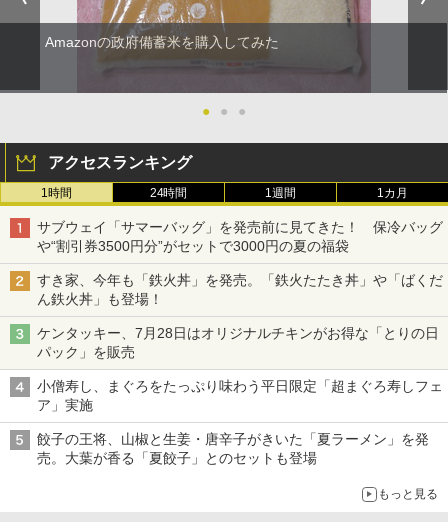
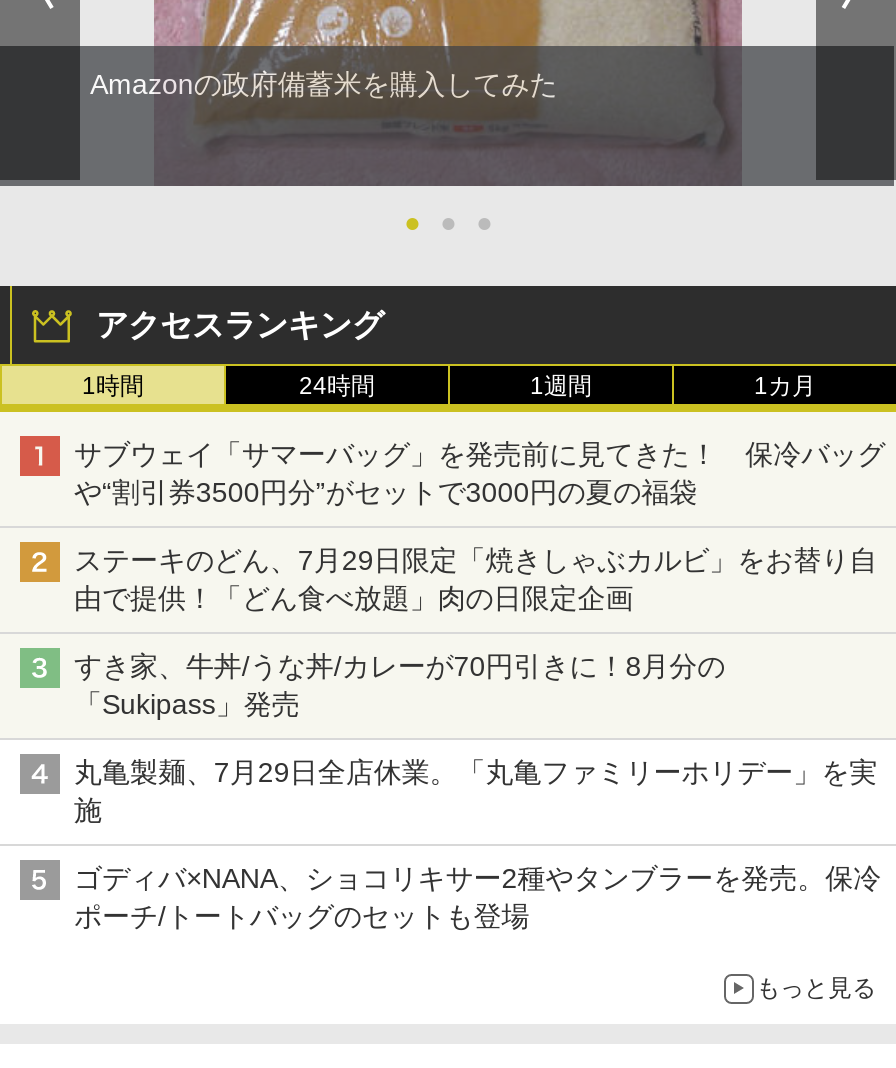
[37,272,443,307] すき家、今年も「鉄火丼」を発売。「鉄火たたき丼」や「ばくだ | ん鉄火丼」も登場！ -> [74,544,877,614] ステーキのどん、7月29日限定「焼きしゃぶカルビ」をお替り自 | 由で提供！「どん食べ放題」肉の日限定企画
[37,325,439,360] ケンタッキー、7月28日はオリジナルチキンがお得な「とりの日 | パック」を販売 -> [74,650,725,720] すき家、牛丼/うな丼/カレーが70円引きに！8月分の | 「Sukipass」発売
[37,378,443,413] 小僧寿し、まぐろをたっぷり味わう平日限定「超まぐろ寿しフェ | ア」実施 -> [74,756,877,826] 丸亀製麺、7月29日全店休業。「丸亀ファミリーホリデー」を実 | 施
[37,431,429,466] 餃子の王将、山椒と生姜・唐辛子がきいた「夏ラーメン」を発 | 売。大葉が香る「夏餃子」とのセットも登場 -> [74,862,881,932] ゴディバ×NANA、ショコリキサー2種やタンブラーを発売。保冷 | ポーチ/トートバッグのセットも登場

